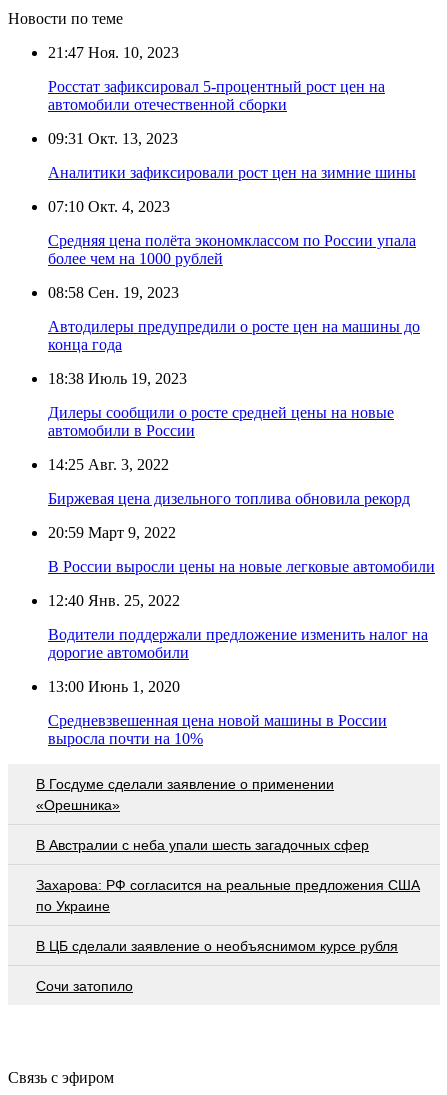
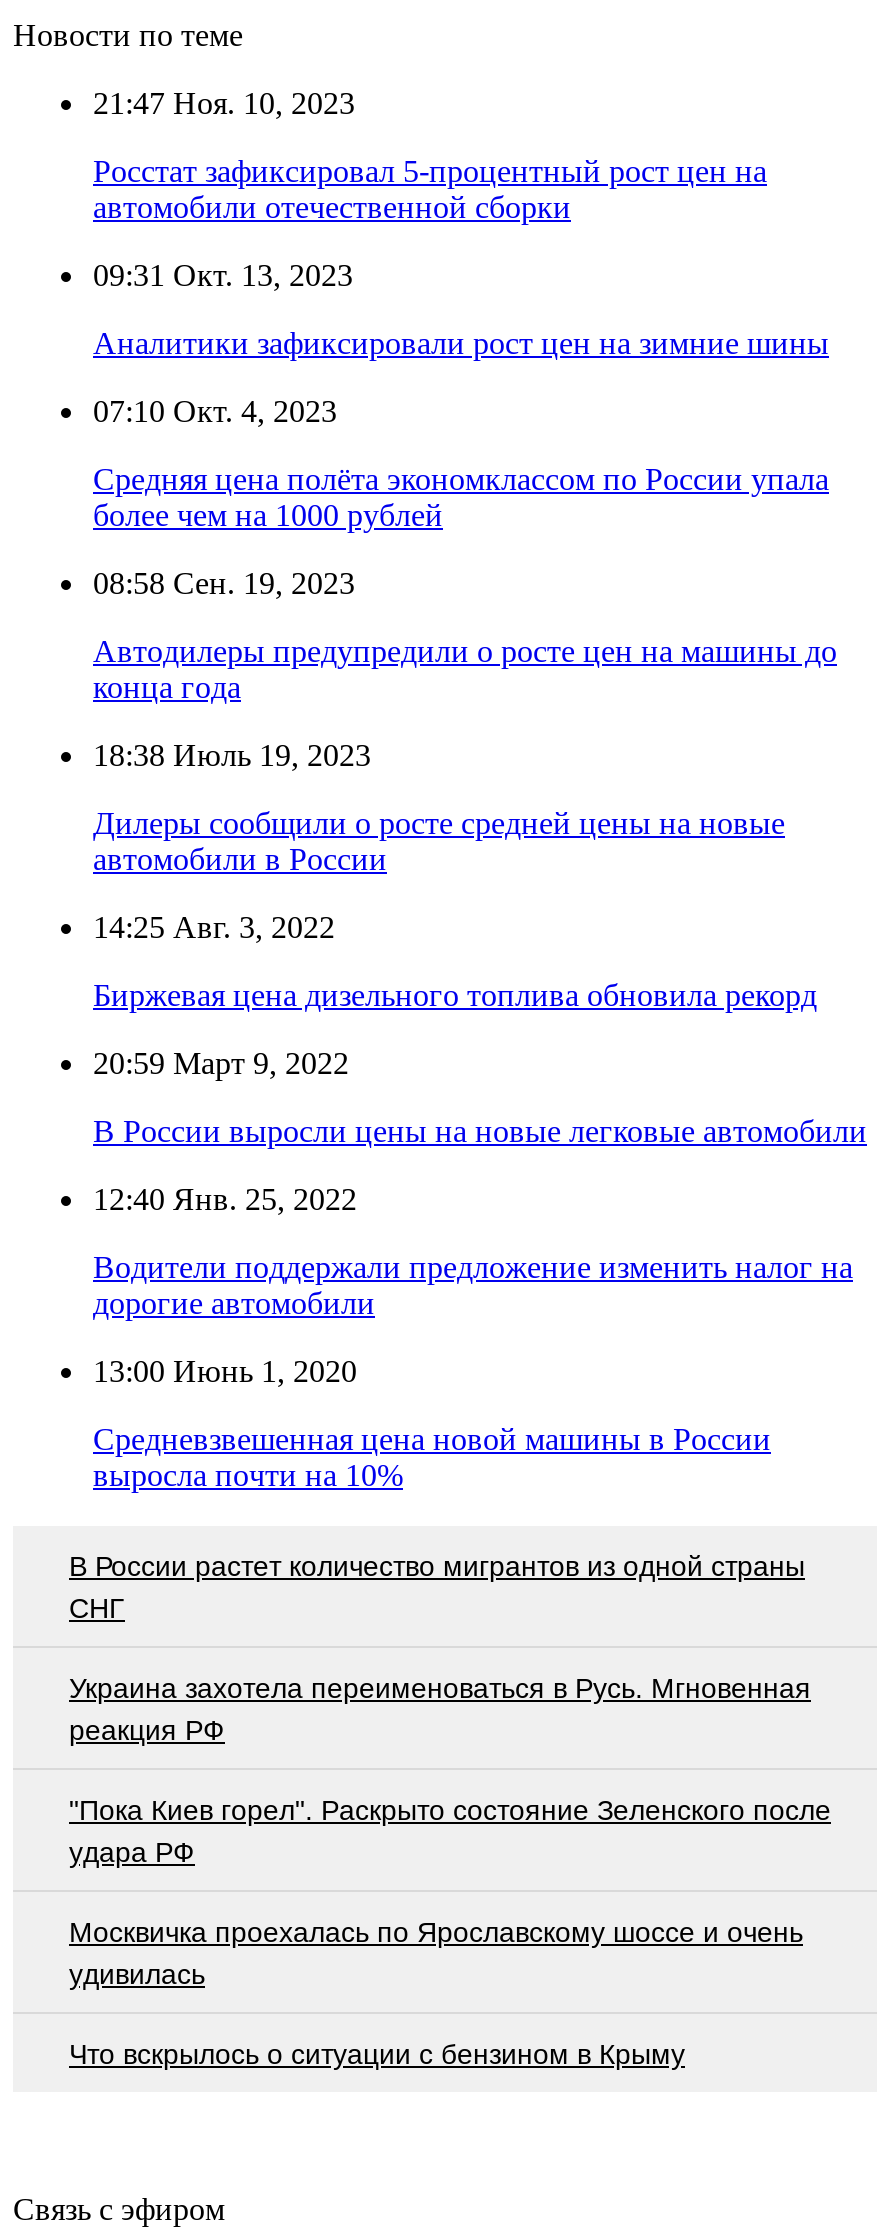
[36,776,334,813] В Госдуме сделали заявление о применении | «Орешника» -> [69,1549,805,1623] В России растет количество мигрантов из одной страны | СНГ
[36,837,369,853] В Австралии с неба упали шесть загадочных сфер -> [69,1671,811,1745] Украина захотела переименоваться в Русь. Мгновенная | реакция РФ
[36,877,420,914] Захарова: РФ согласится на реальные предложения США | по Украине -> [69,1793,831,1867] "Пока Киев горел". Раскрыто состояние Зеленского после | удара РФ
[36,938,398,954] В ЦБ сделали заявление о необъяснимом курсе рубля -> [69,1915,803,1989] Москвичка проехалась по Ярославскому шоссе и очень | удивилась
[36,978,133,994] Сочи затопило -> [69,2037,685,2069] Что вскрылось о ситуации с бензином в Крыму

